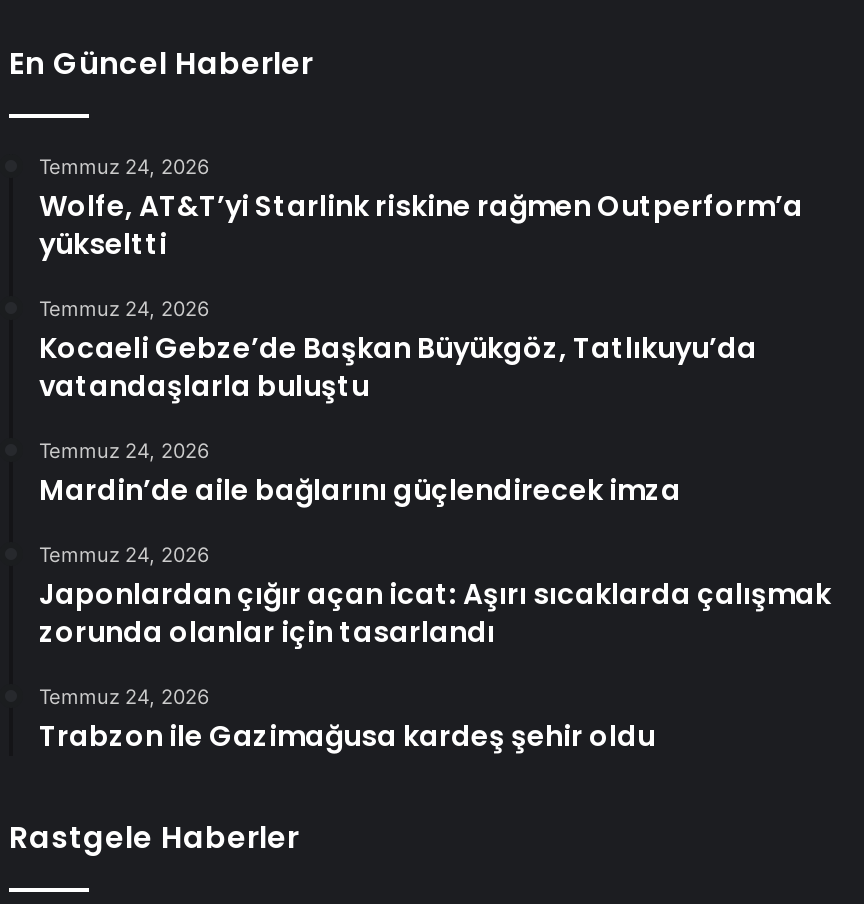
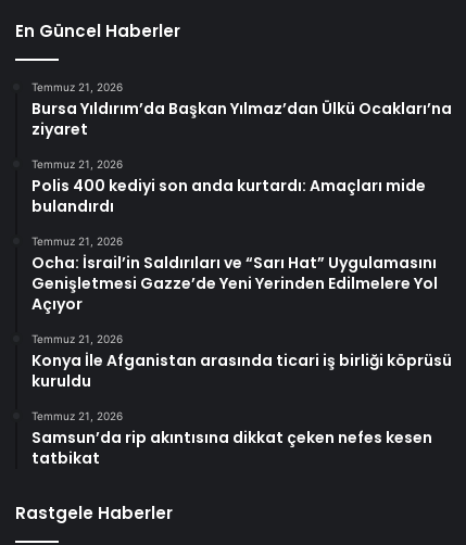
[39,153,803,263] Temmuz 24, 2026 | Wolfe, AT&T’yi Starlink riskine rağmen Outperform’a | yükseltti -> [32,80,452,140] Temmuz 21, 2026 | Bursa Yıldırım’da Başkan Yılmaz’dan Ülkü Ocakları’na | ziyaret
[39,295,757,405] Temmuz 24, 2026 | Kocaeli Gebze’de Başkan Büyükgöz, Tatlıkuyu’da | vatandaşlarla buluştu -> [32,157,426,217] Temmuz 21, 2026 | Polis 400 kediyi son anda kurtardı: Amaçları mide | bulandırdı
[39,437,681,509] Temmuz 24, 2026 | Mardin’de aile bağlarını güçlendirecek imza -> [32,234,438,314] Temmuz 21, 2026 | Ocha: İsrail’in Saldırıları ve “Sarı Hat” Uygulamasını | Genişletmesi Gazze’de Yeni Yerinden Edilmelere Yol | Açıyor
[39,541,831,651] Temmuz 24, 2026 | Japonlardan çığır açan icat: Aşırı sıcaklarda çalışmak | zorunda olanlar için tasarlandı -> [32,332,452,391] Temmuz 21, 2026 | Konya İle Afganistan arasında ticari iş birliği köprüsü | kuruldu
[39,683,655,755] Temmuz 24, 2026 | Trabzon ile Gazimağusa kardeş şehir oldu -> [32,409,432,468] Temmuz 21, 2026 | Samsun’da rip akıntısına dikkat çeken nefes kesen | tatbikat

